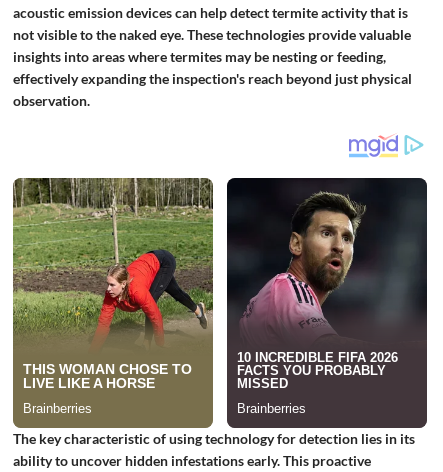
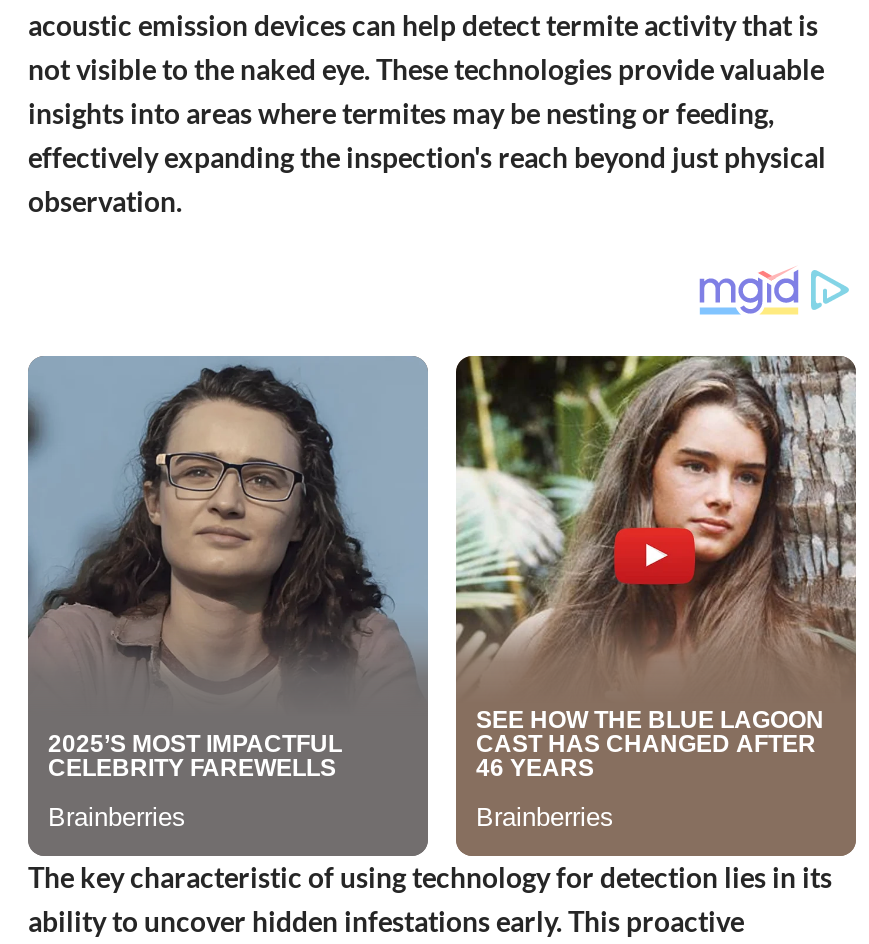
[12,177,214,426] [image] -> [26,354,428,854] [image]
[226,177,428,427] [image] -> [454,354,858,856] [image]

